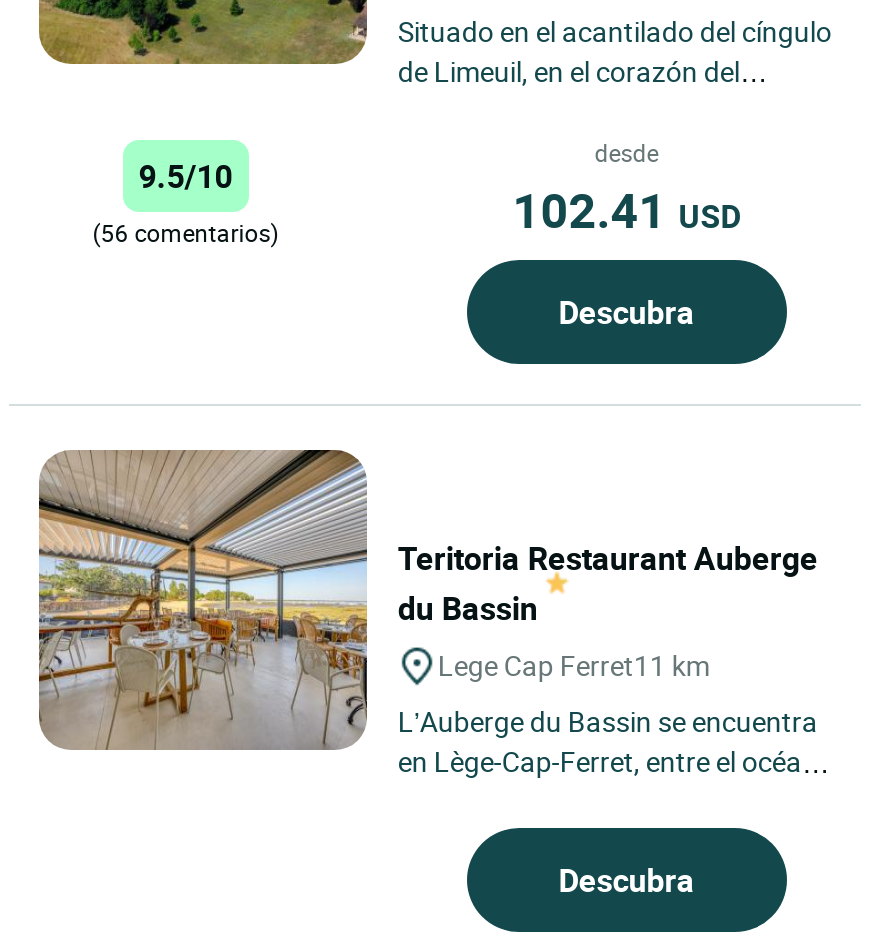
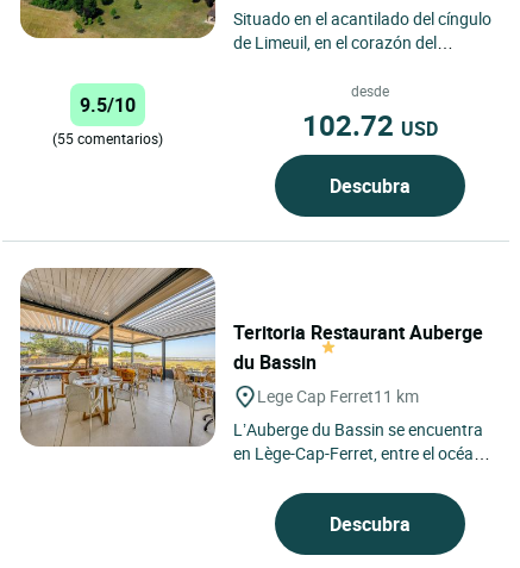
[512,178,740,242] 102.41 USD -> [302,106,438,144] 102.72 USD
[92,216,278,248] (56 comentarios) -> [52,129,163,148] (55 comentarios)

